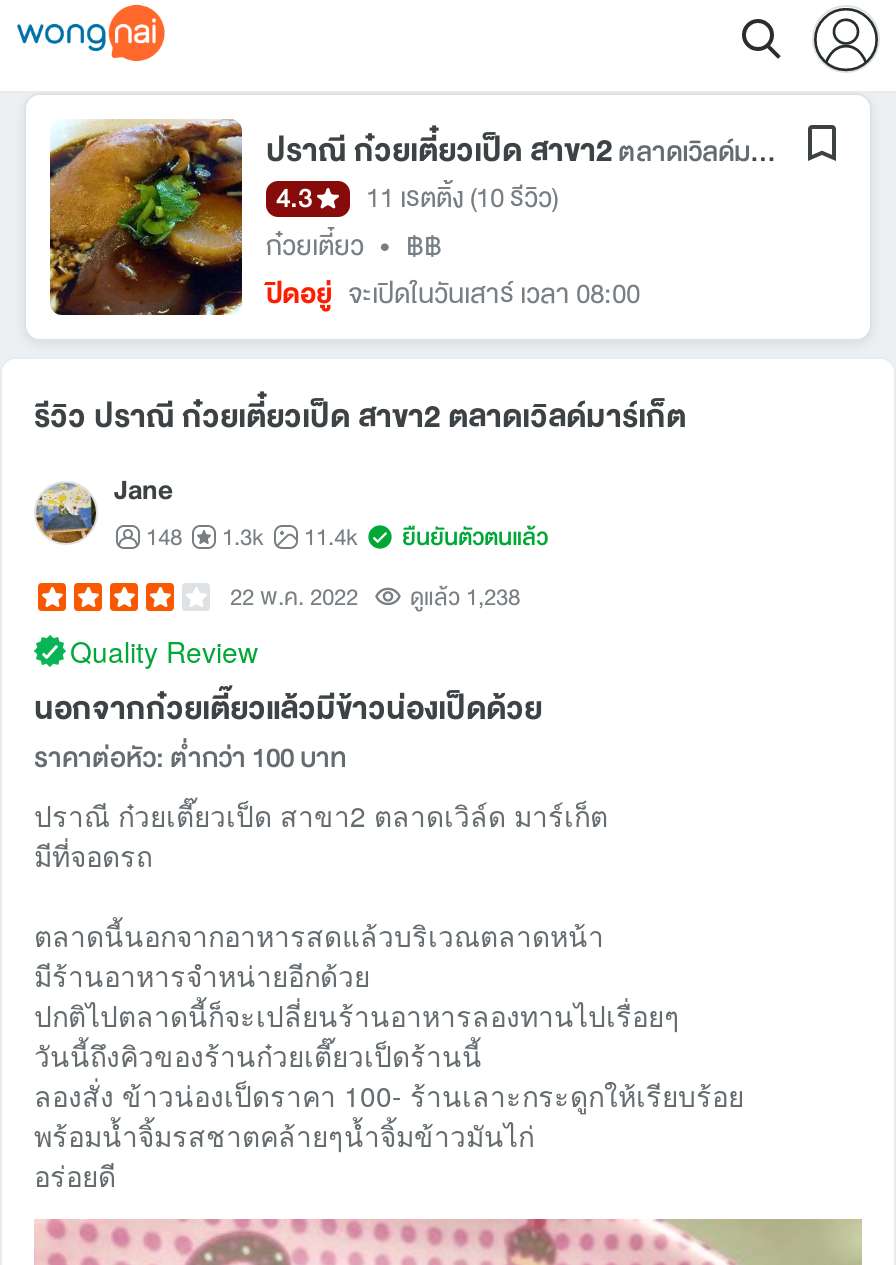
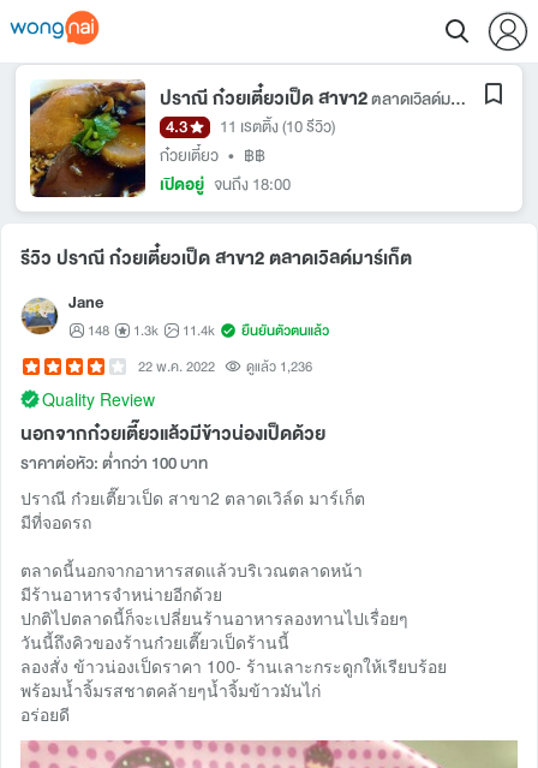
[266,273,640,315] ปิดอยู่ จะเปิดในวันเสาร์ เวลา 08:00 -> [160,172,291,197] เปิดอยู่ จนถึง 18:00
[230,579,520,615] 22 พ.ค. 2022 ดูแล้ว 1,238 -> [138,356,312,377] 22 พ.ค. 2022 ดูแล้ว 1,236

